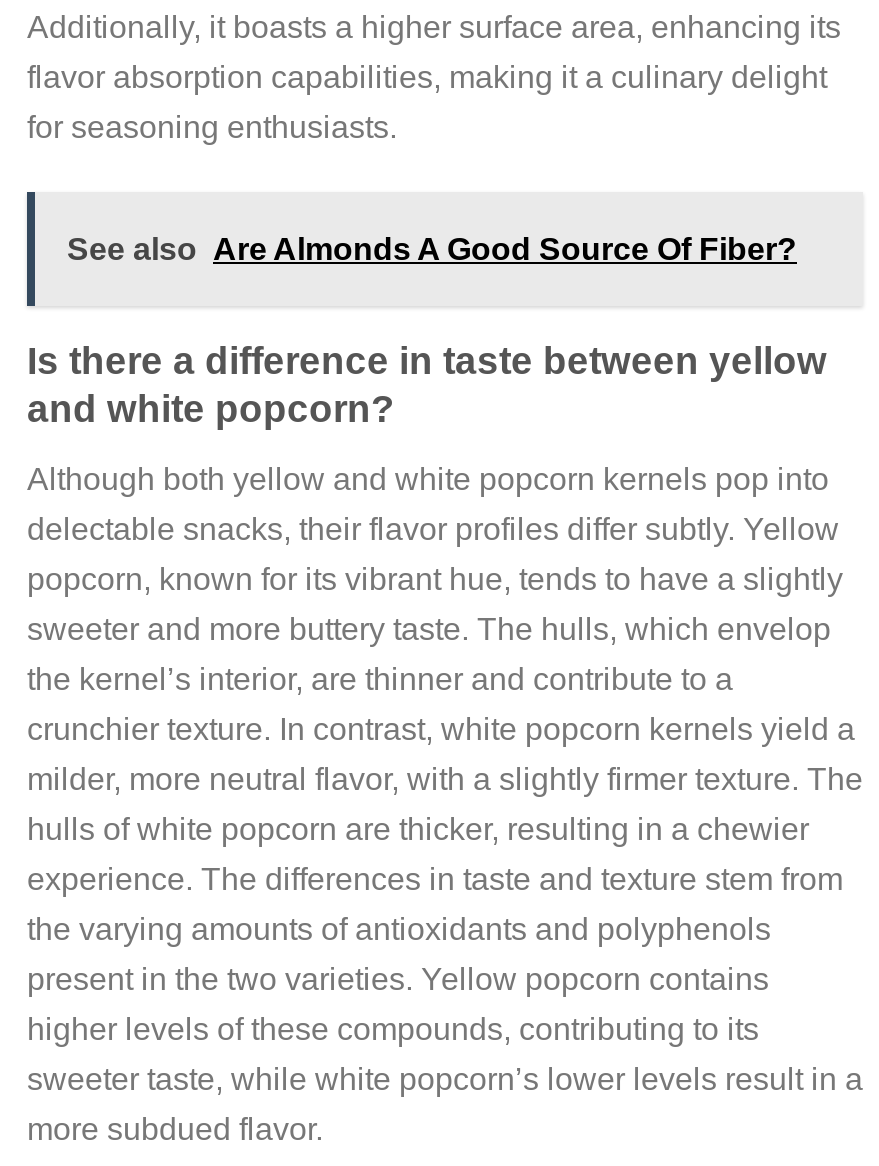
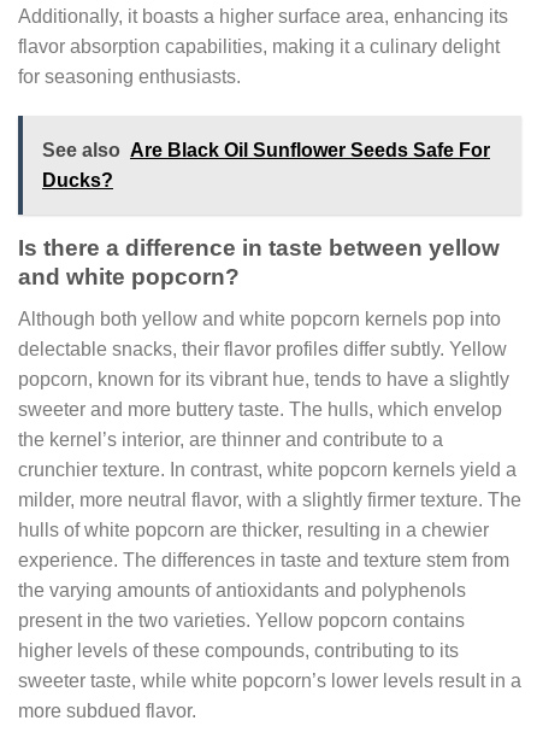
[67,233,797,267] See also Are Almonds A Good Source Of Fiber? -> [42,140,490,191] See also Are Black Oil Sunflower Seeds Safe For | Ducks?

